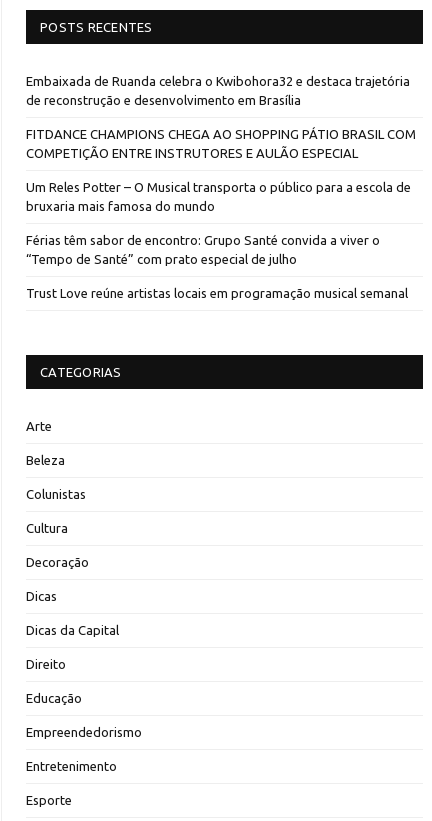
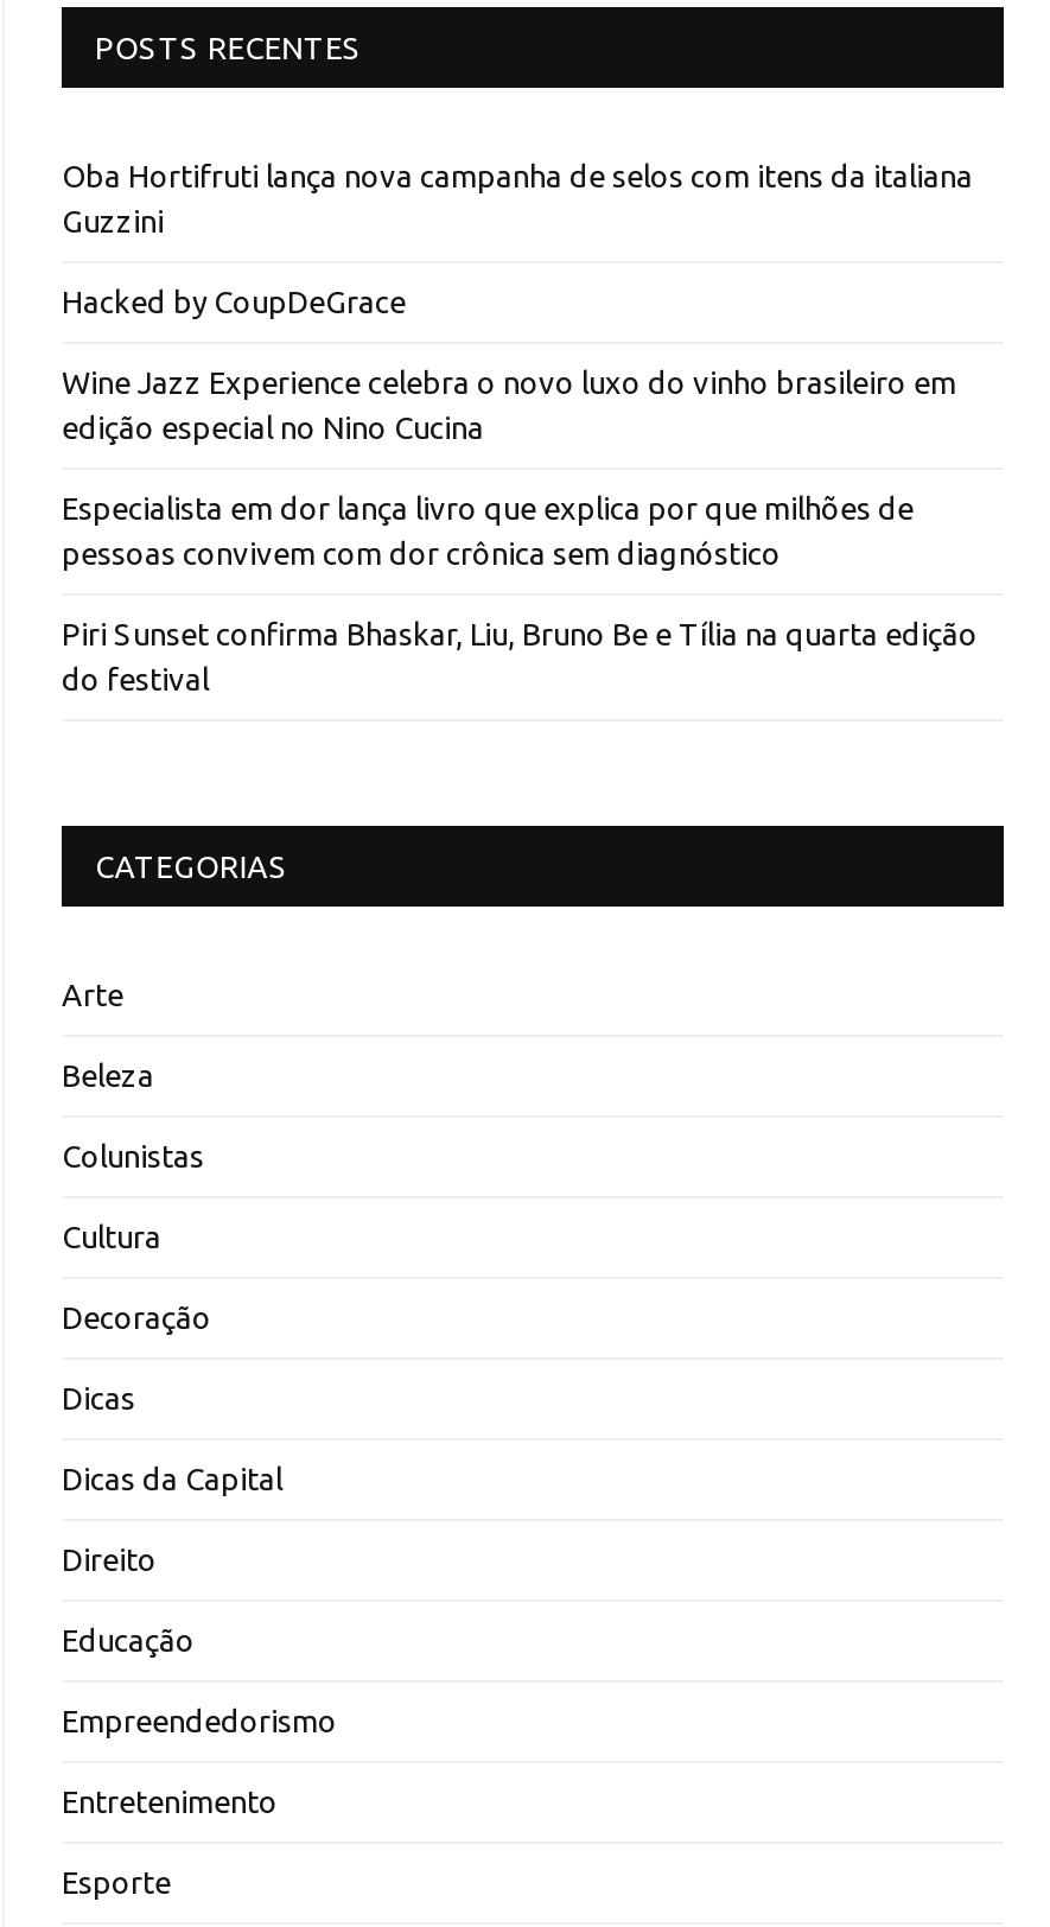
[26,74,410,107] Embaixada de Ruanda celebra o Kwibohora32 e destaca trajetória | de reconstrução e desenvolvimento em Brasília -> [62,159,973,237] Oba Hortifruti lança nova campanha de selos com itens da italiana | Guzzini
[26,127,416,160] FITDANCE CHAMPIONS CHEGA AO SHOPPING PÁTIO BRASIL COM | COMPETIÇÃO ENTRE INSTRUTORES E AULÃO ESPECIAL -> [62,285,406,318] Hacked by CoupDeGrace
[26,180,411,213] Um Reles Potter – O Musical transporta o público para a escola de | bruxaria mais famosa do mundo -> [62,365,956,444] Wine Jazz Experience celebra o novo luxo do vinho brasileiro em | edição especial no Nino Cucina
[26,233,380,266] Férias têm sabor de encontro: Grupo Santé convida a viver o | “Tempo de Santé” com prato especial de julho -> [62,491,914,569] Especialista em dor lança livro que explica por que milhões de | pessoas convivem com dor crônica sem diagnóstico
[26,286,408,300] Trust Love reúne artistas locais em programação musical semanal -> [62,617,978,695] Piri Sunset confirma Bhaskar, Liu, Bruno Be e Tília na quarta edição | do festival

